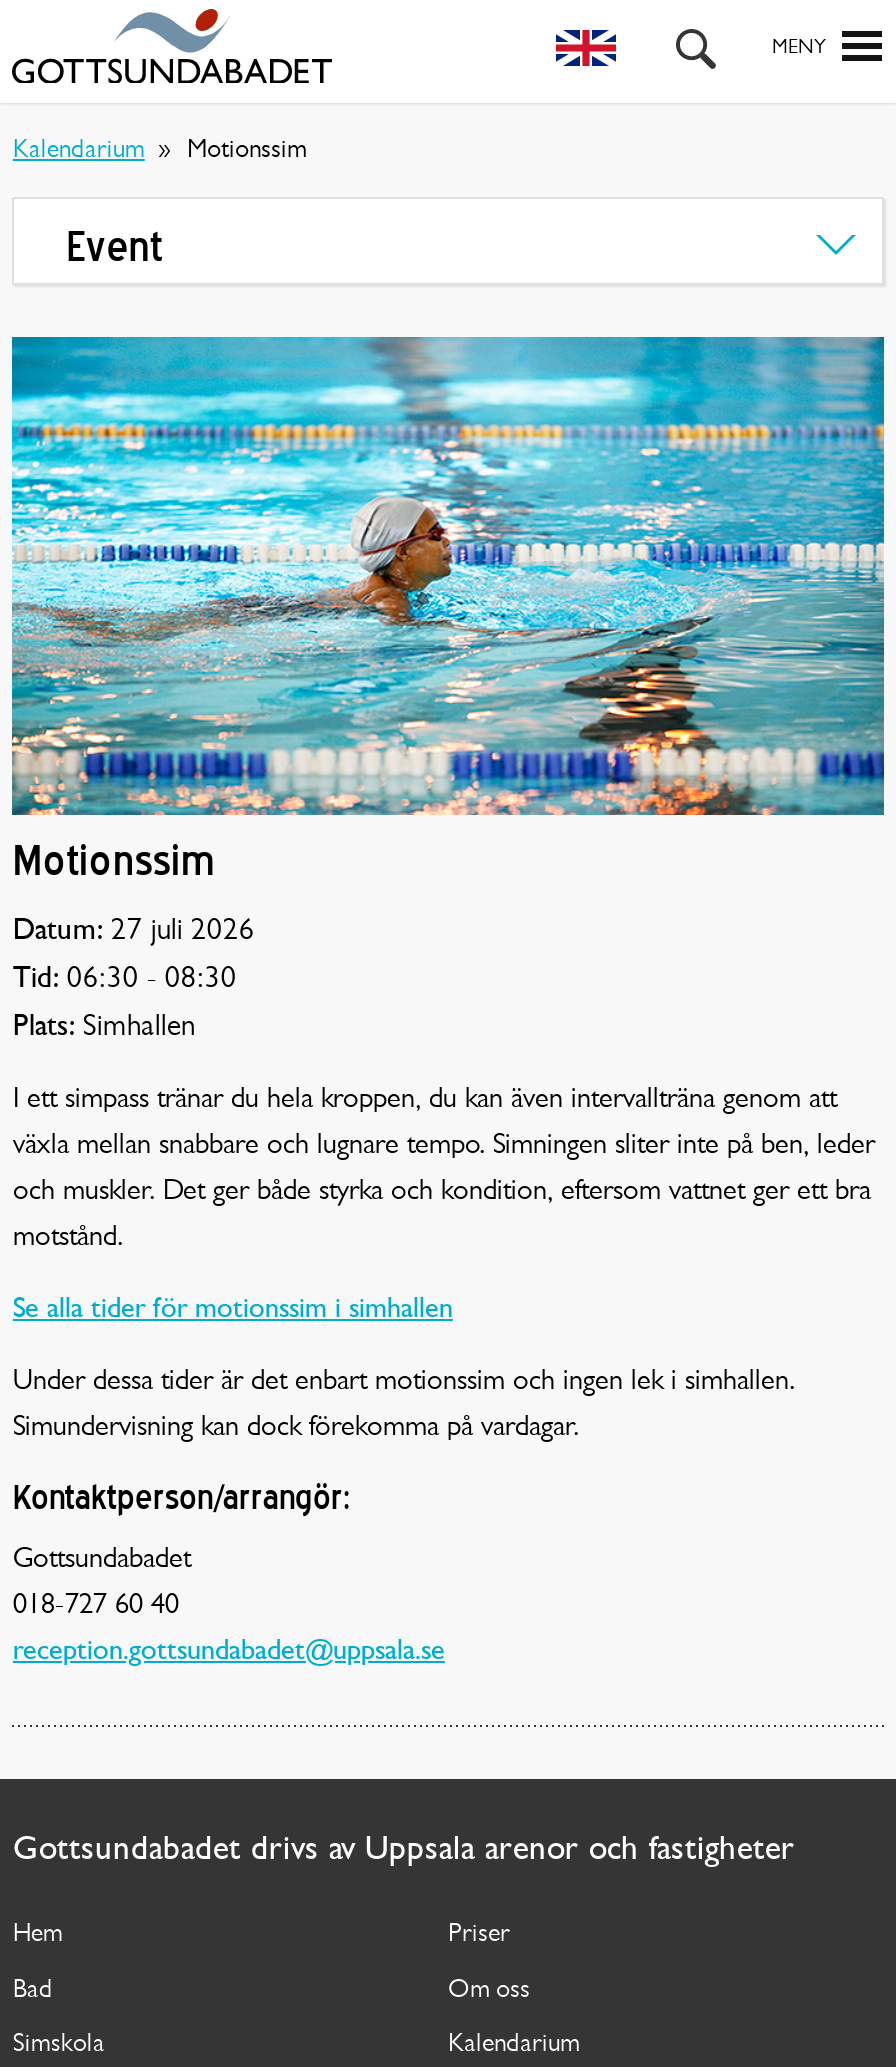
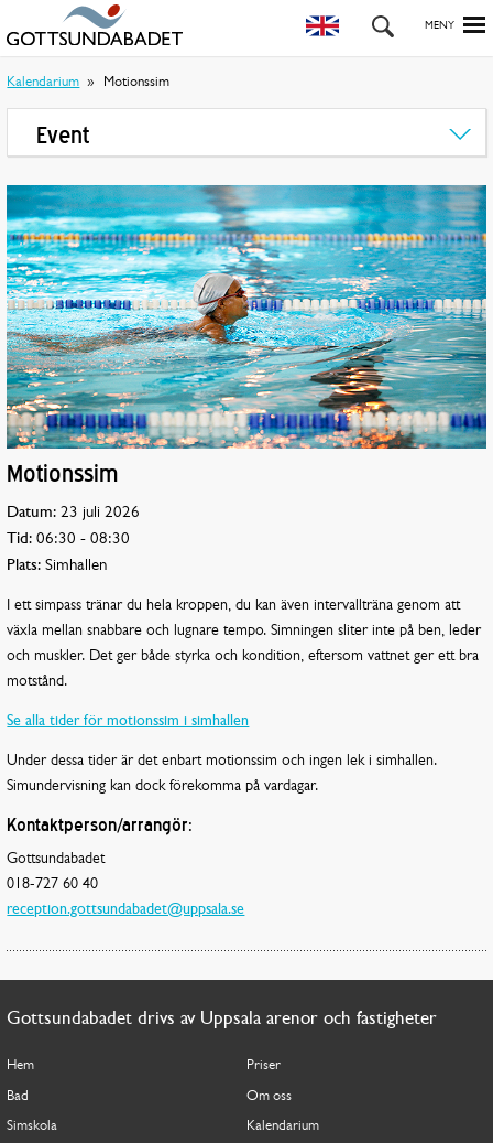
[13,916,255,946] Datum: 27 juli 2026 -> [7,504,140,521] Datum: 23 juli 2026

